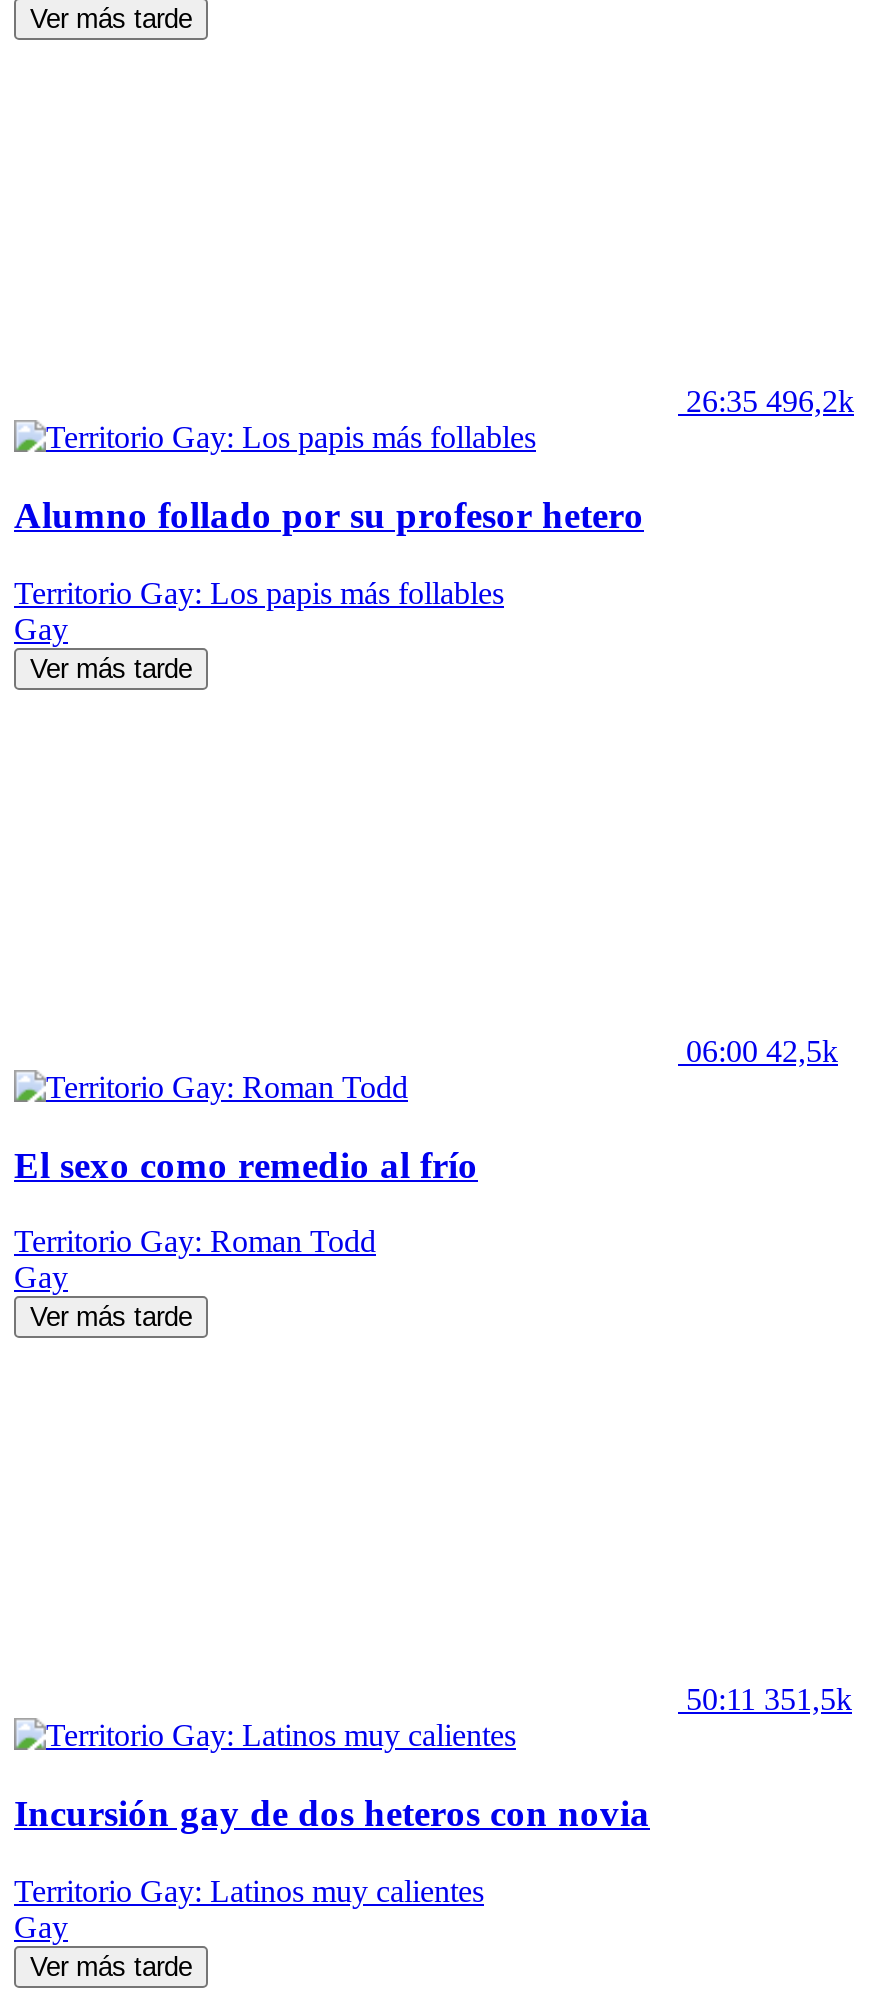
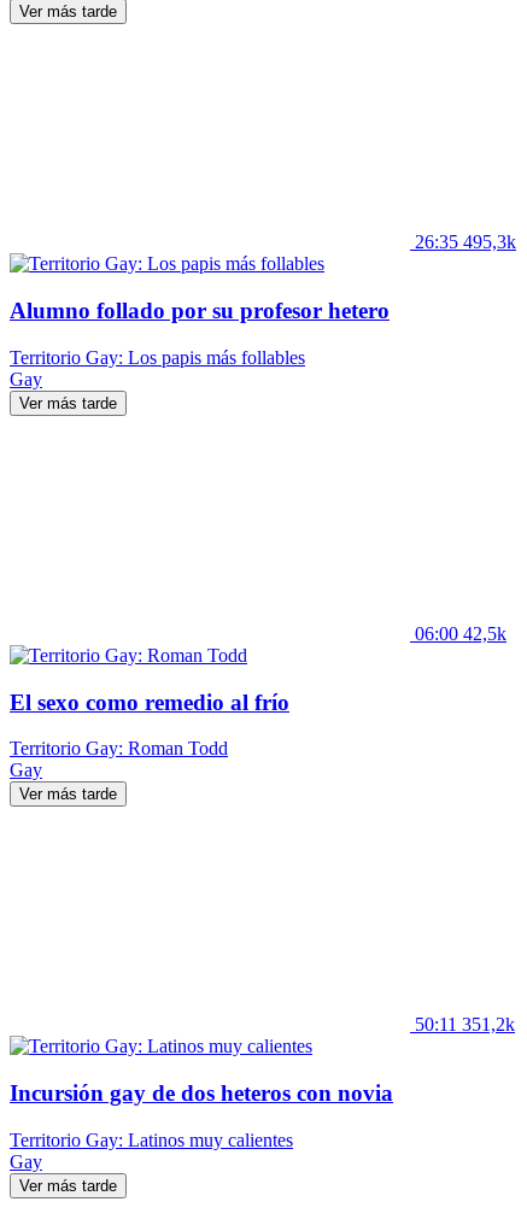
[686,385,854,419] 26:35 496,2k -> [415,232,516,252] 26:35 495,3k
[686,1682,852,1716] 50:11 351,5k -> [415,1014,515,1035] 50:11 351,2k

